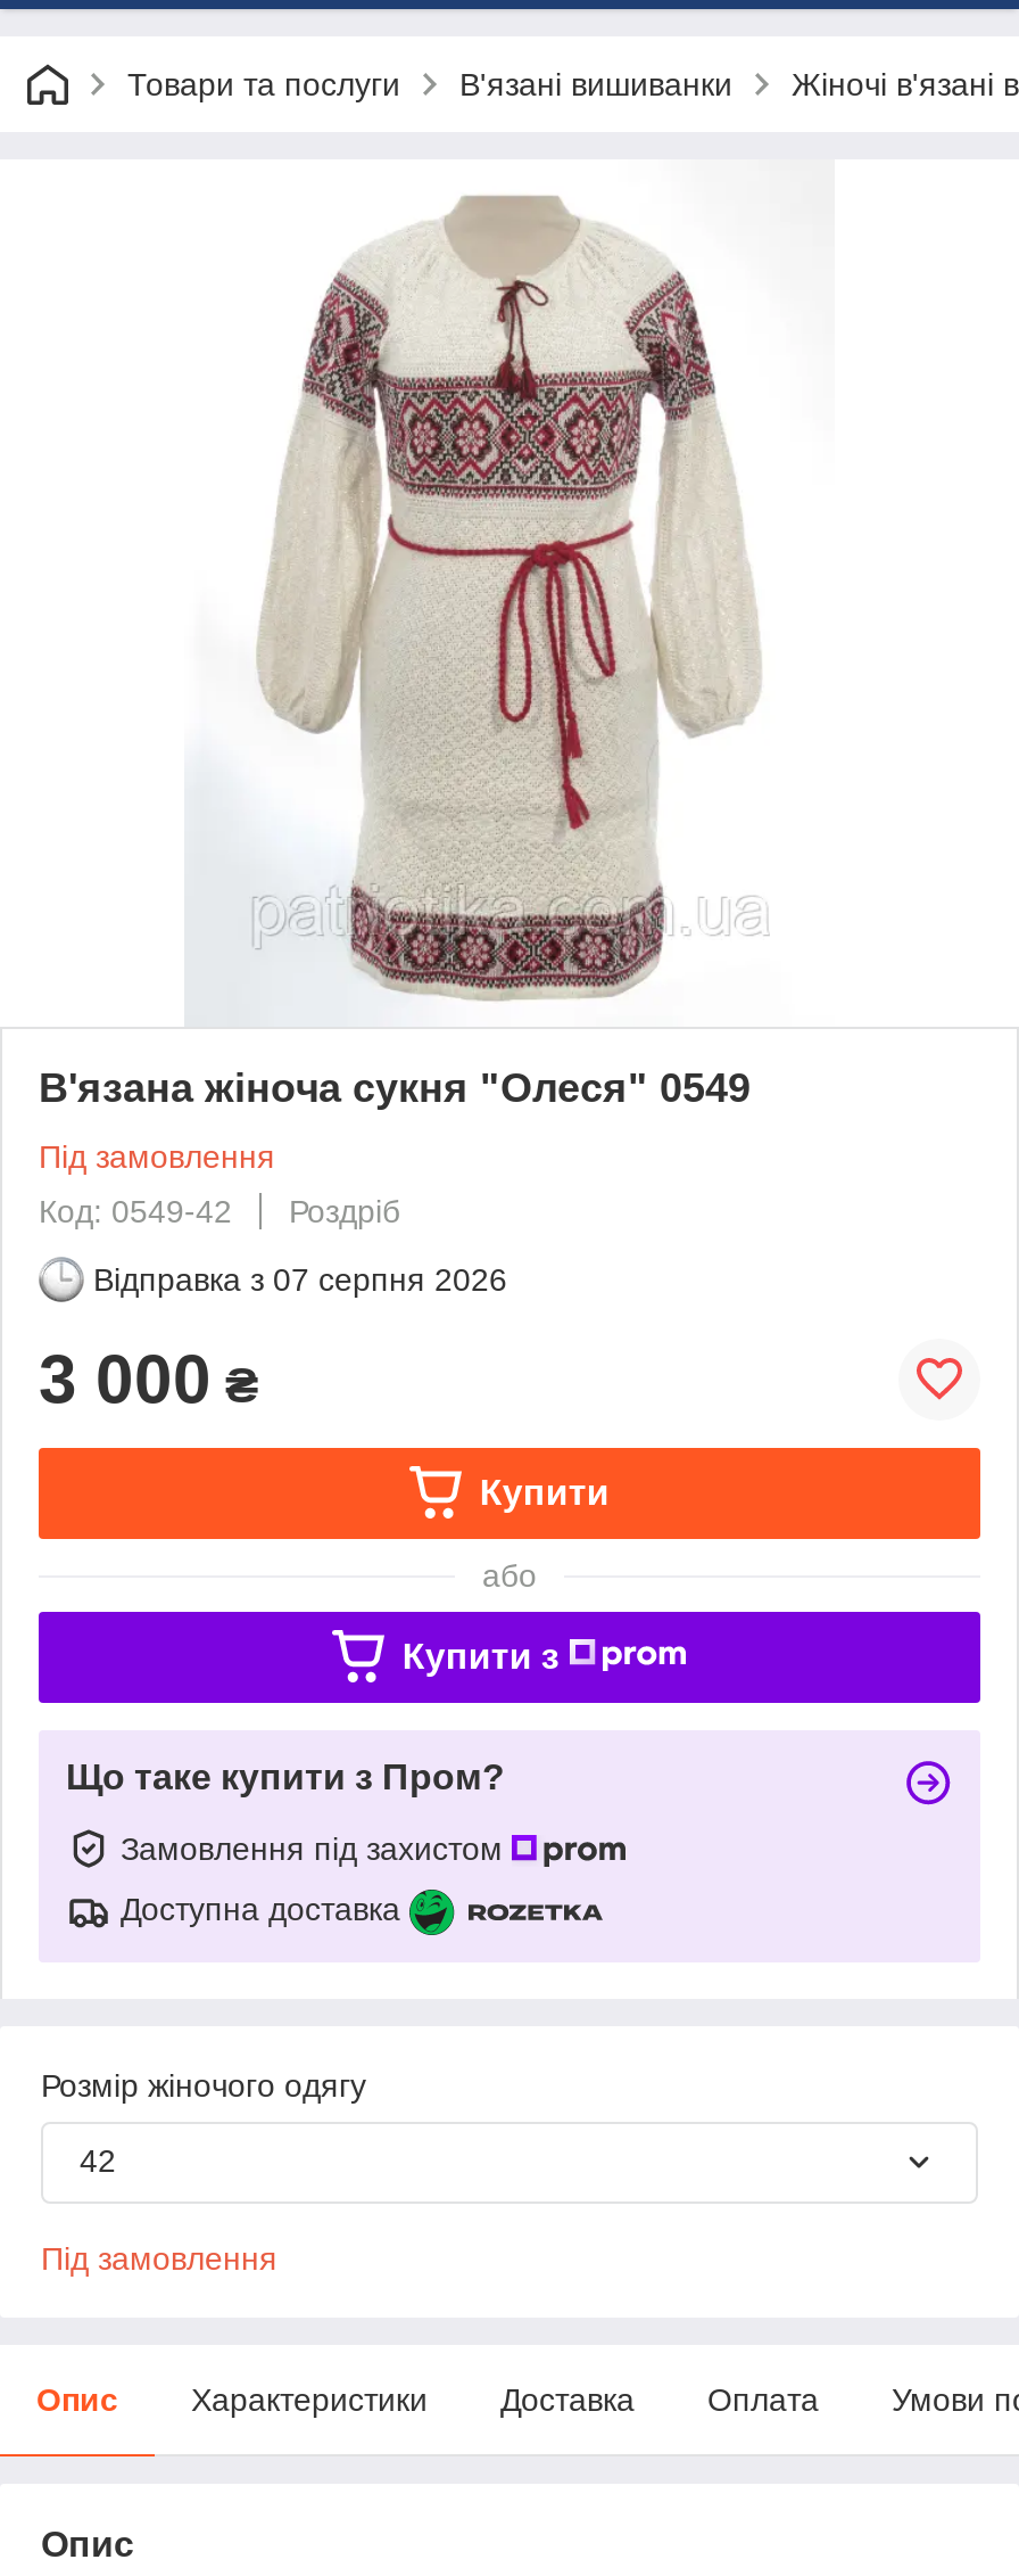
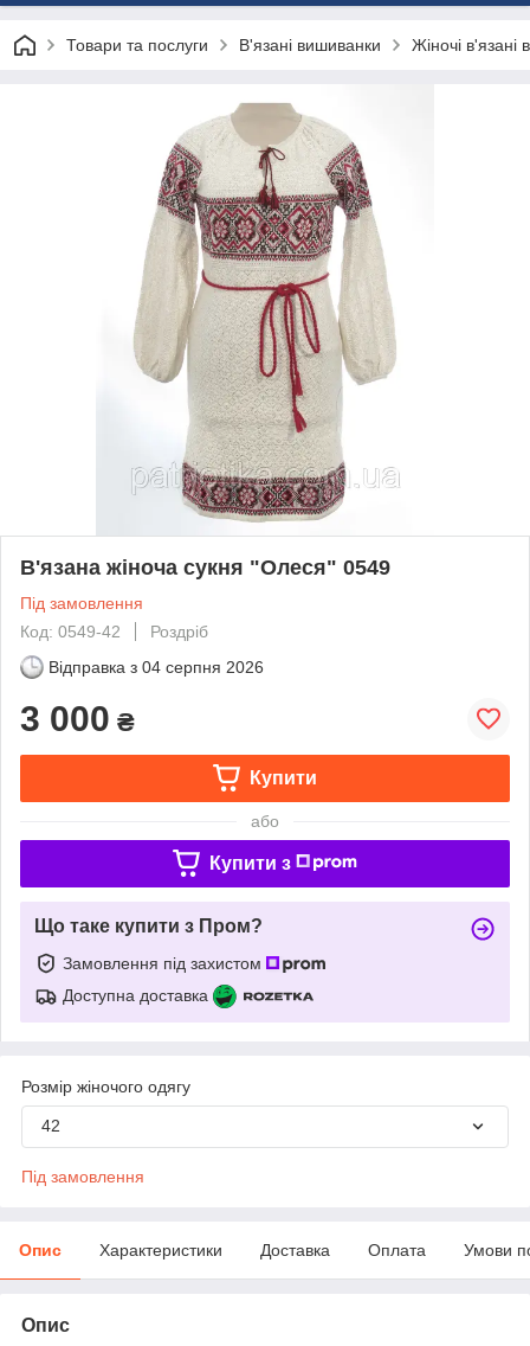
[93,1261,507,1297] Відправка з 07 серпня 2026 -> [49,657,264,676] Відправка з 04 серпня 2026

